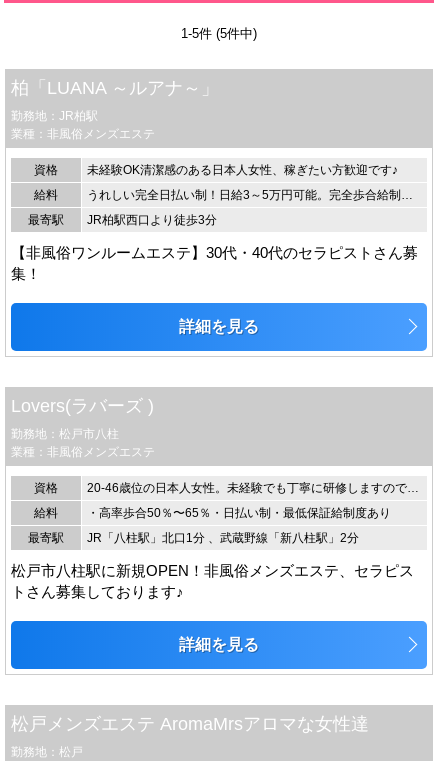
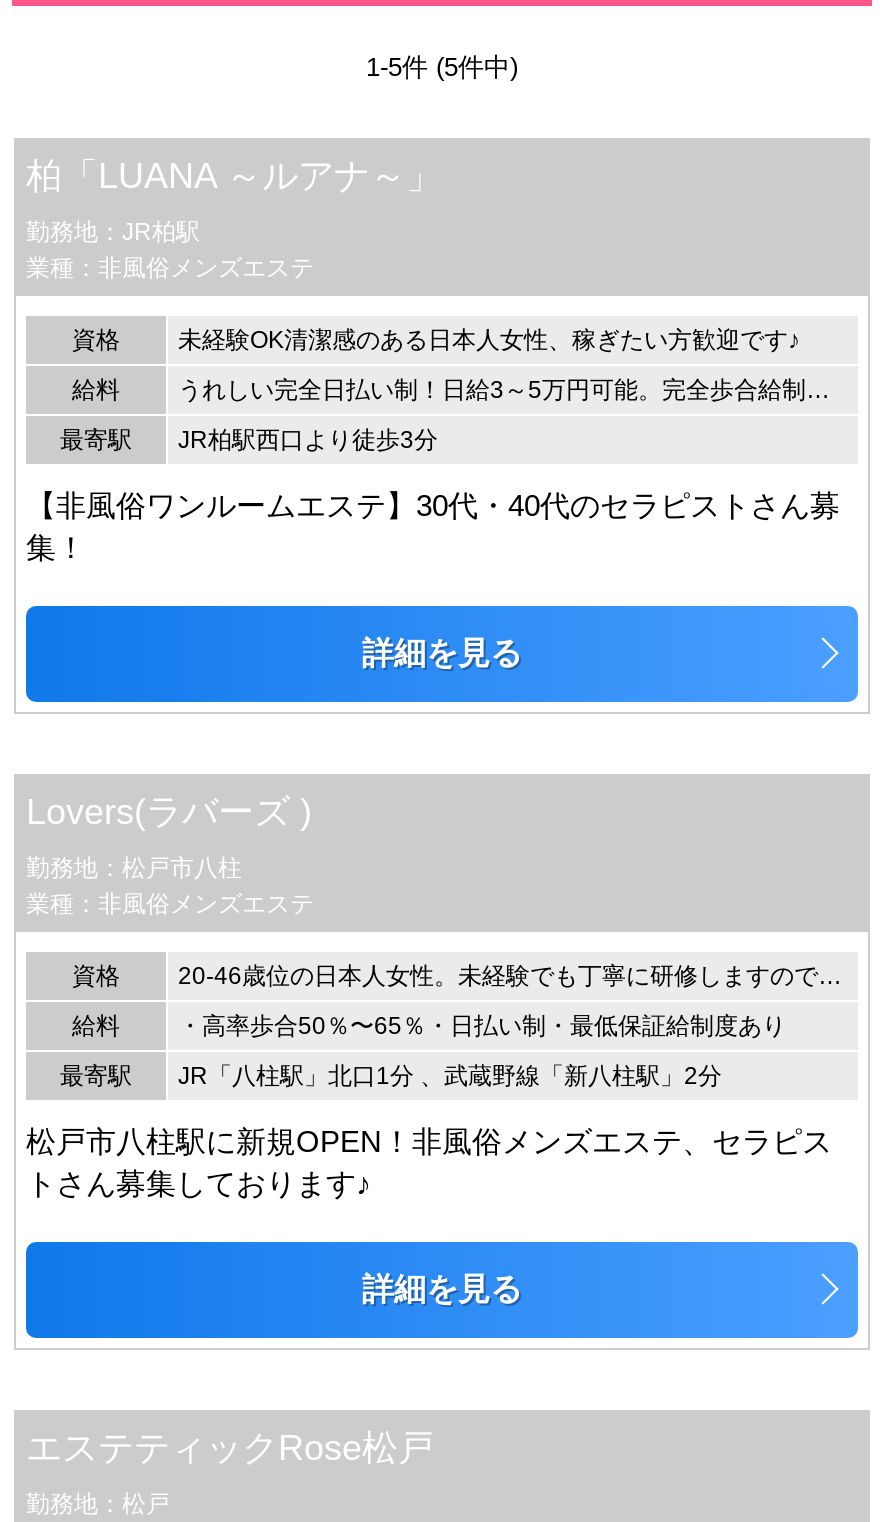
[11,714,369,734] 松戸メンズエステ AromaMrsアロマな女性達 -> [26,1427,434,1467] エステティックRose松戸

